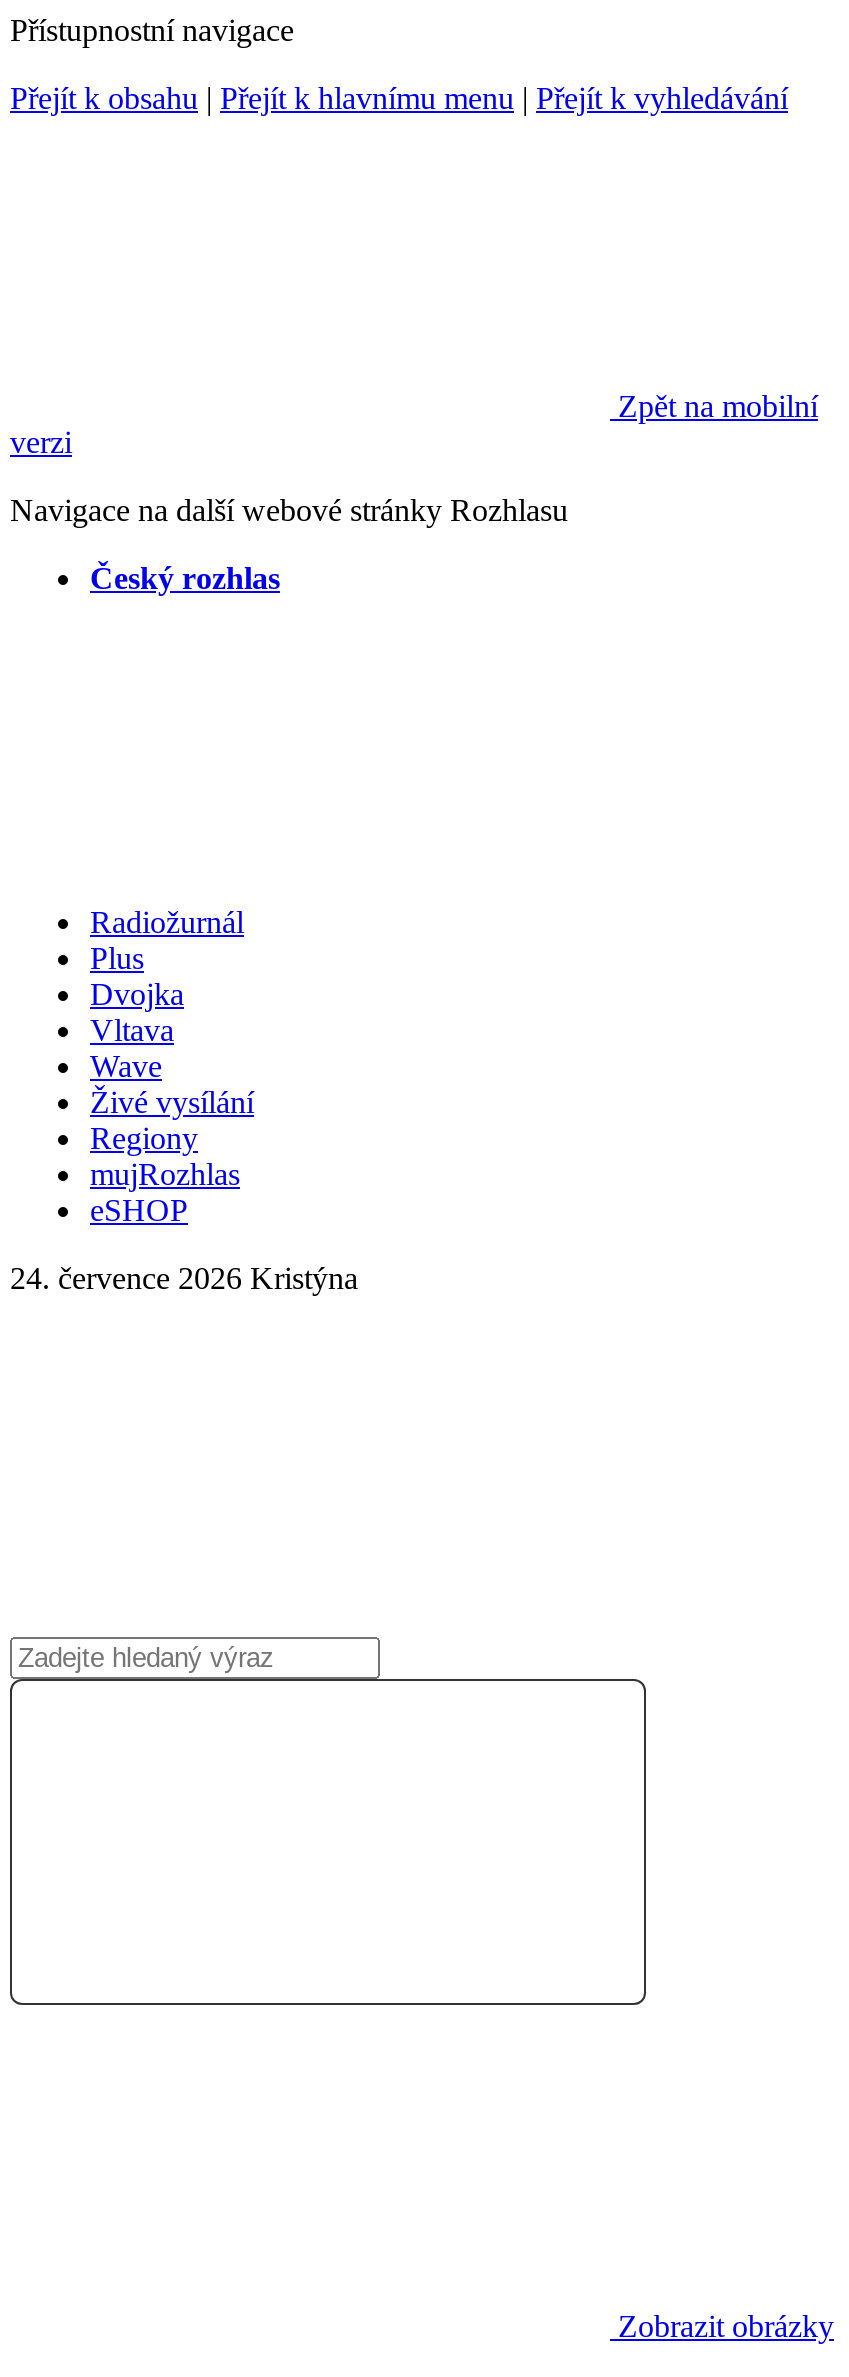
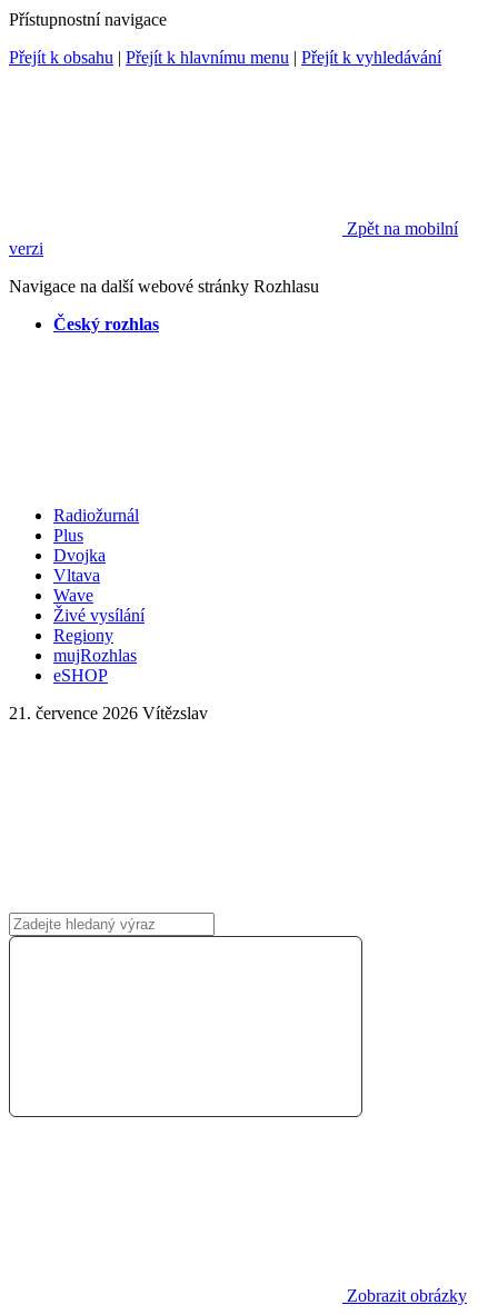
[10,1261,358,1295] 24. července 2026 Kristýna -> [9,704,208,723] 21. července 2026 Vítězslav

